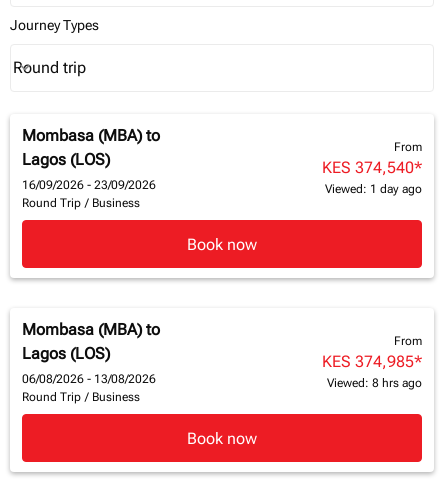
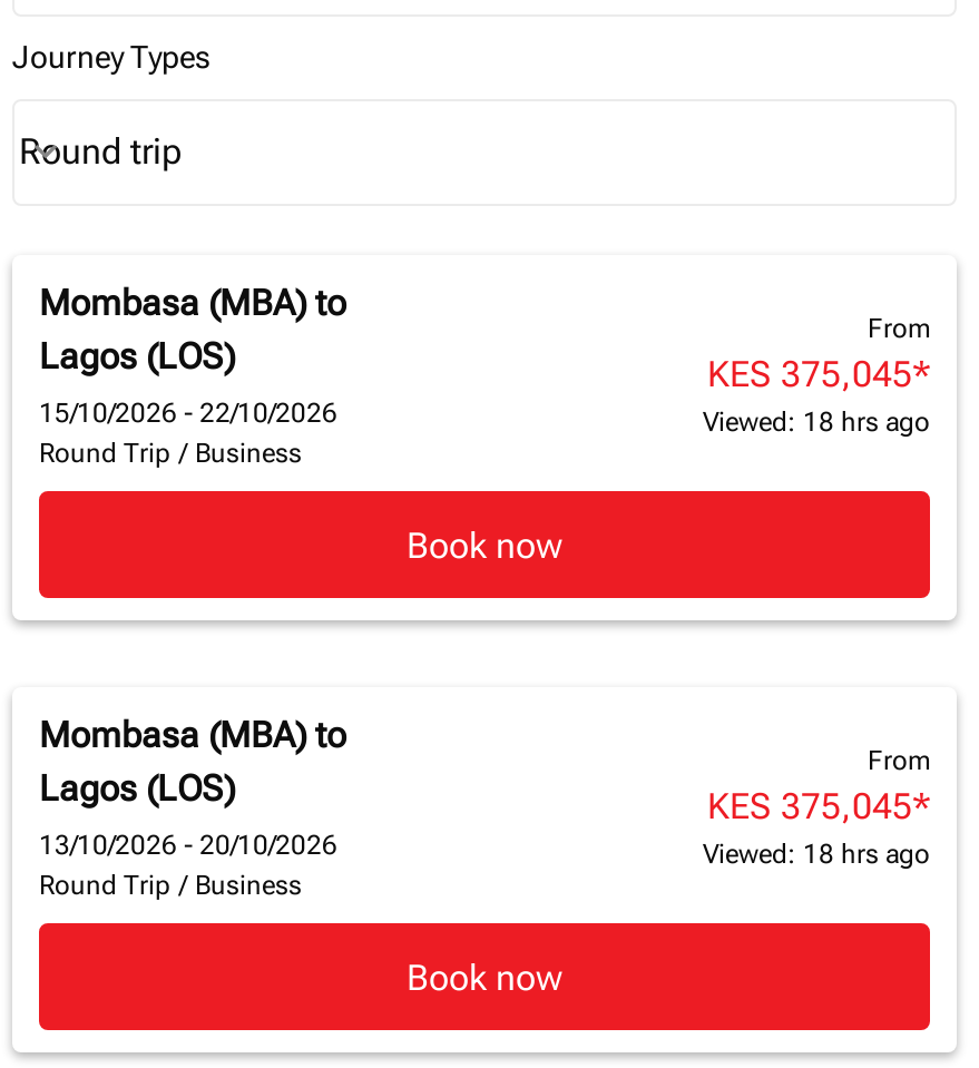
[322,158,422,177] KES 374,540* -> [707,354,930,396] KES 375,045*
[22,178,156,192] 16/09/2026 - 23/09/2026 -> [39,398,337,429] 15/10/2026 - 22/10/2026
[325,182,422,196] Viewed: 1 day ago -> [703,407,930,438] Viewed: 18 hrs ago
[322,352,422,371] KES 374,985* -> [707,786,930,828] KES 375,045*
[22,372,156,386] 06/08/2026 - 13/08/2026 -> [39,830,337,862] 13/10/2026 - 20/10/2026
[327,376,422,390] Viewed: 8 hrs ago -> [703,839,930,870] Viewed: 18 hrs ago

